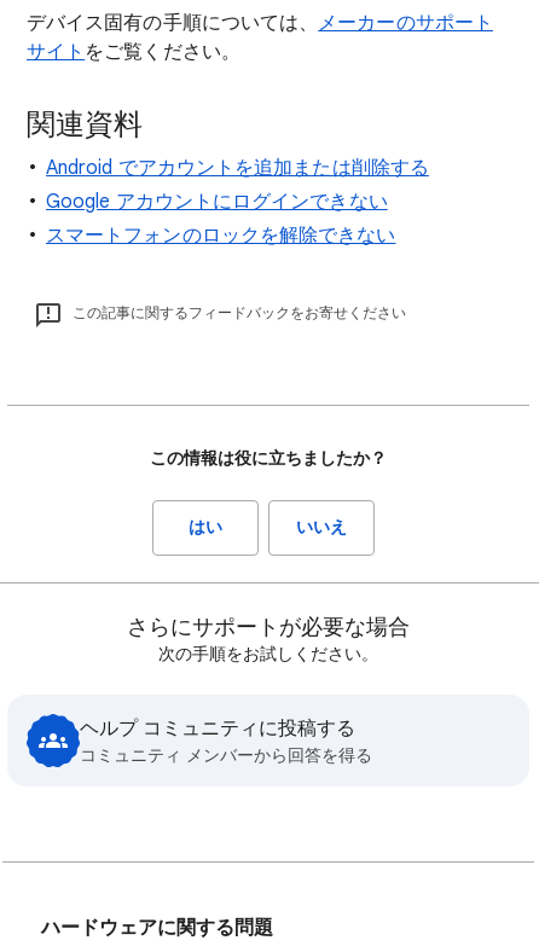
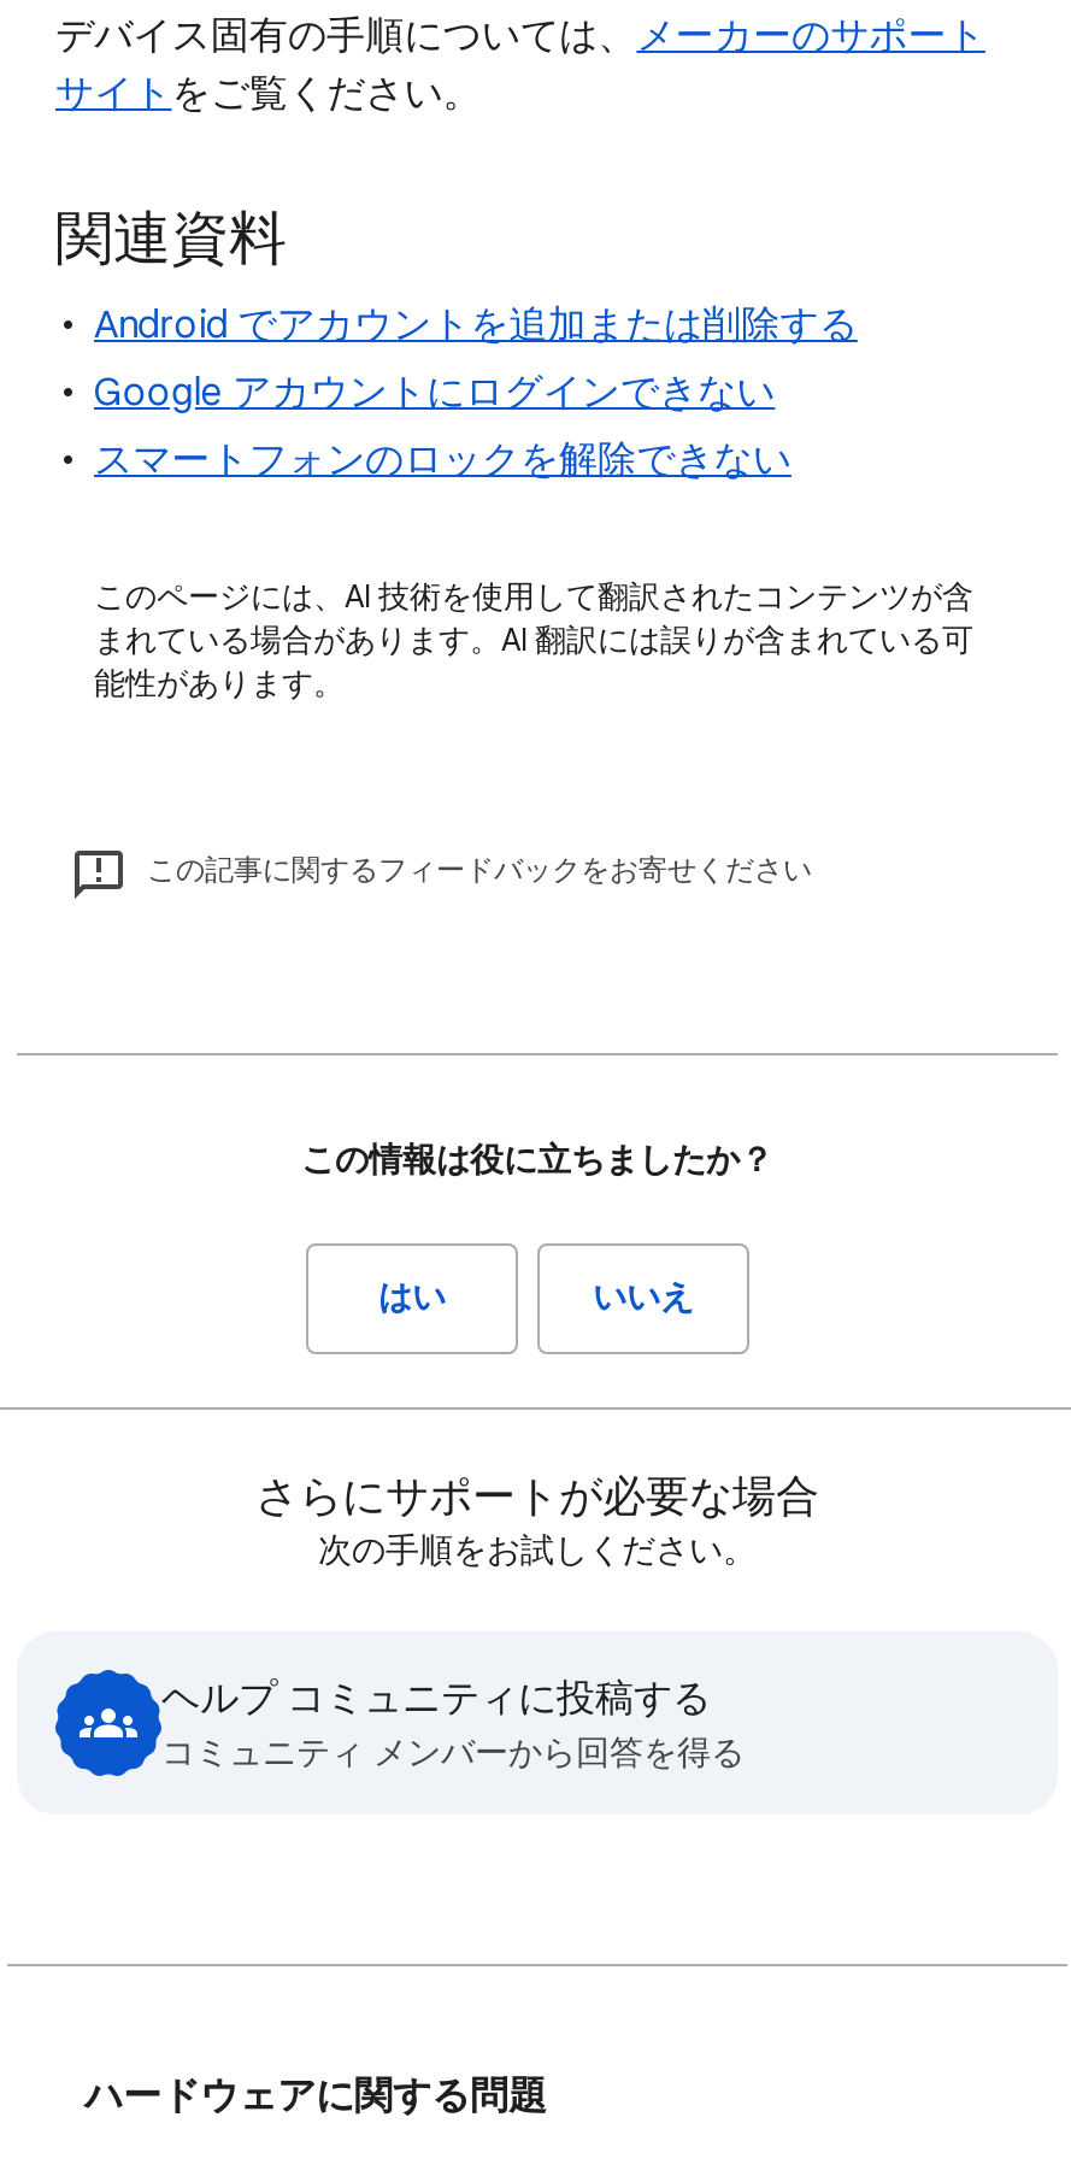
none -> [94,576,973,704] このページには、AI 技術を使用して翻訳されたコンテンツが含 | まれている場合があります。AI 翻訳には誤りが含まれている可 | 能性があります。

